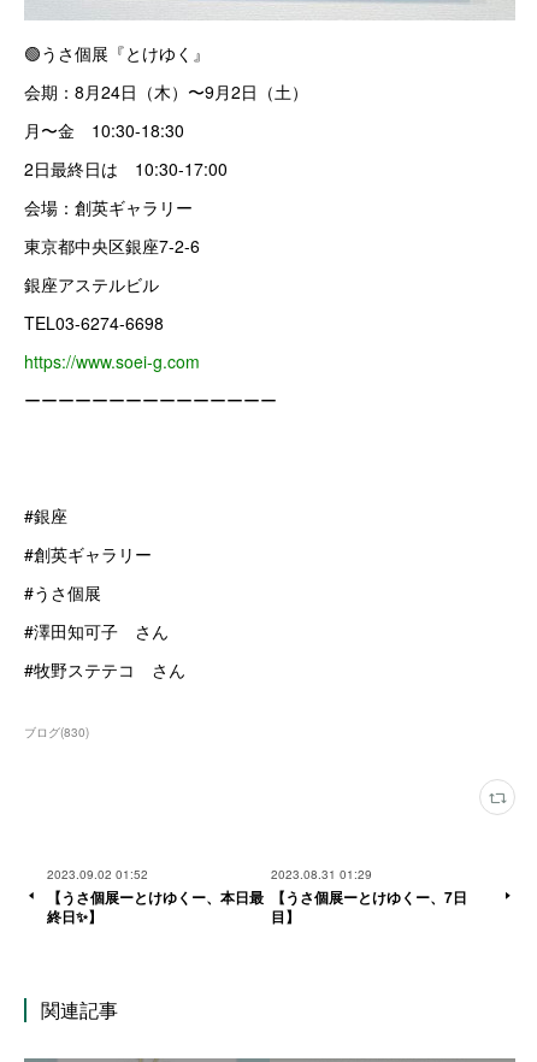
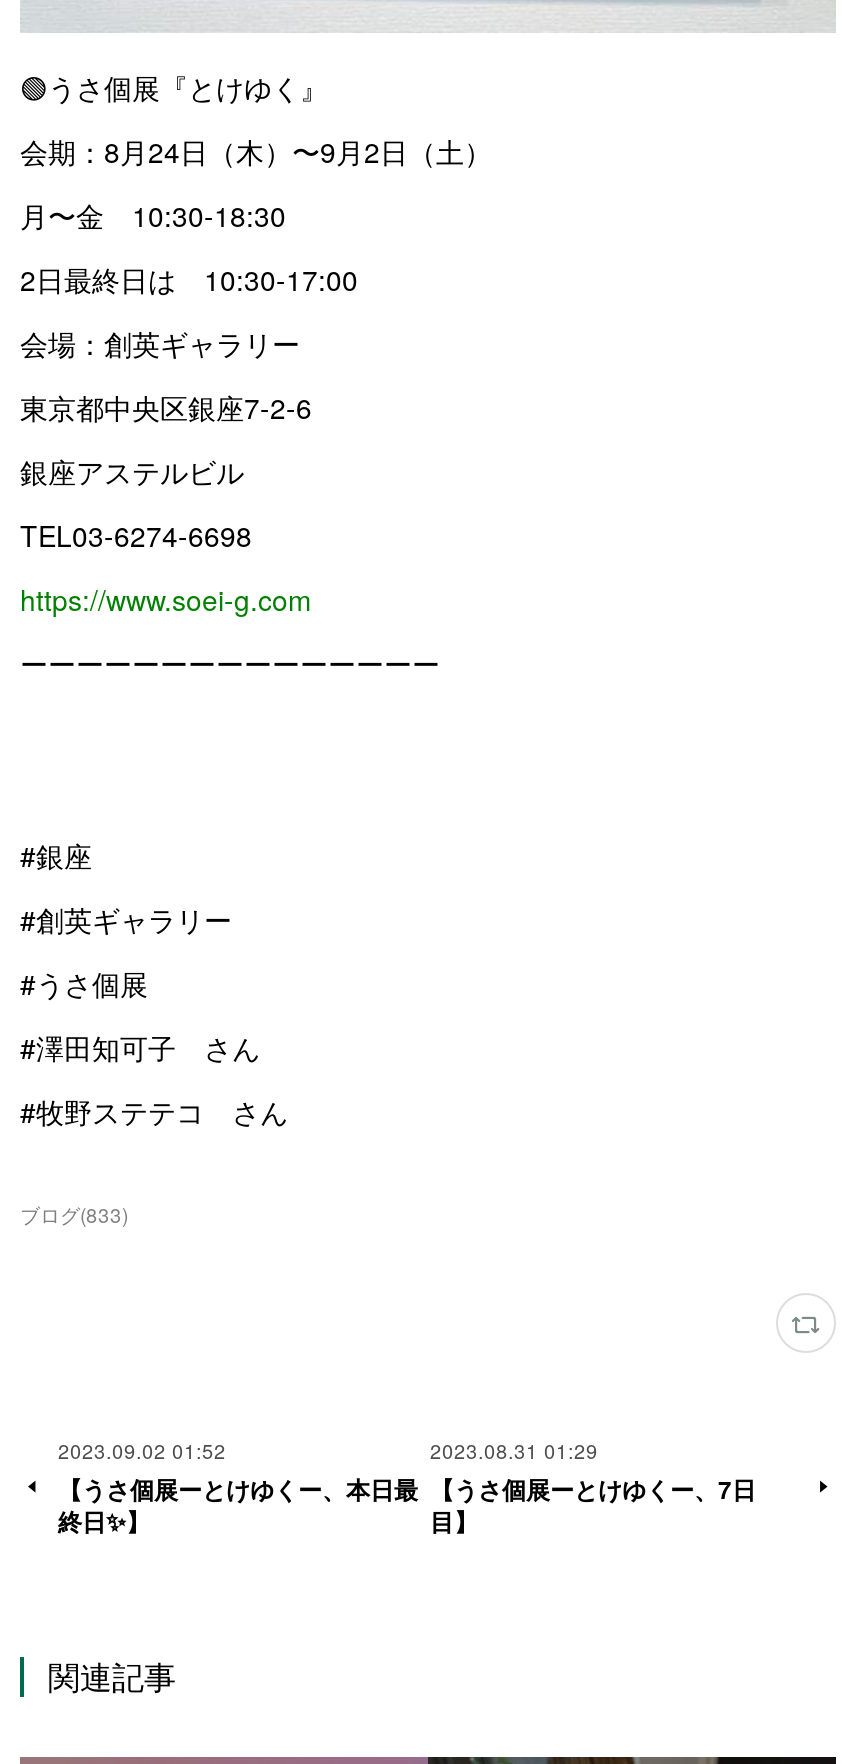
[24,724,89,741] ブログ(830) -> [20,1202,128,1230] ブログ(833)

